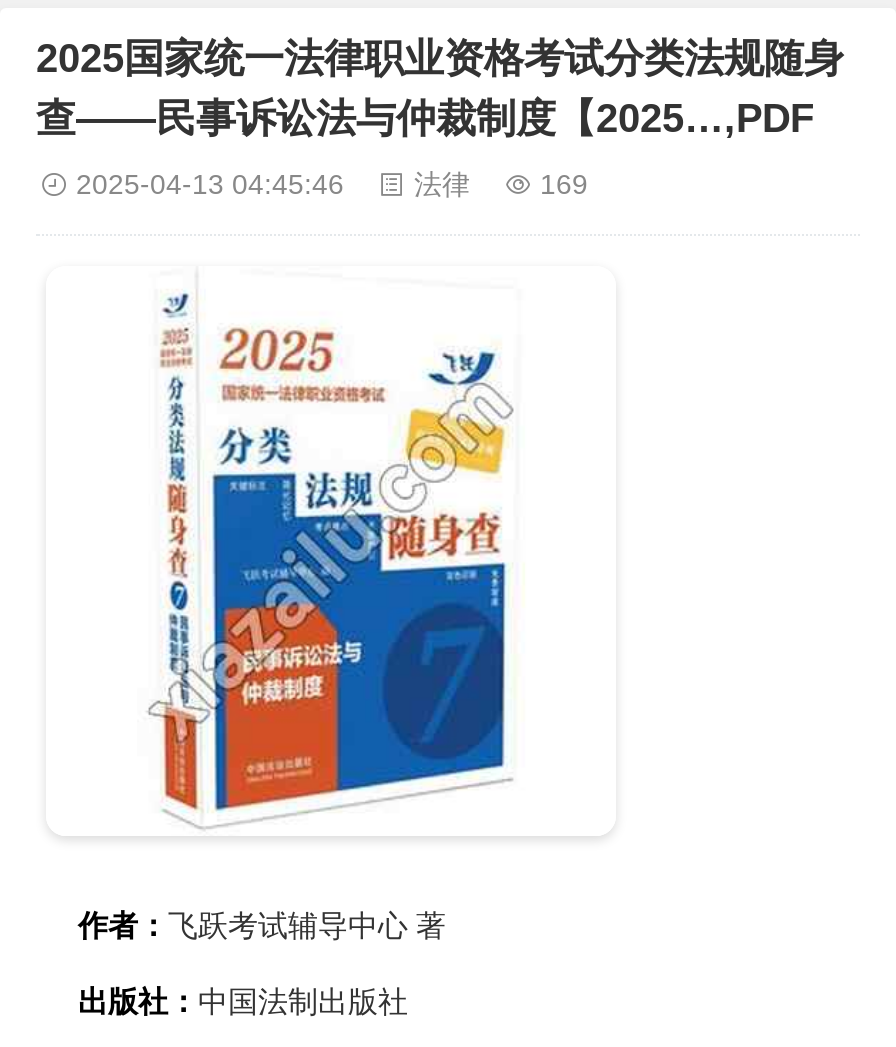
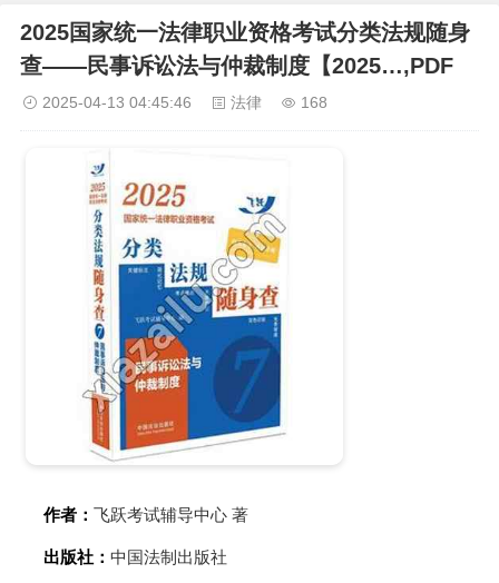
[540,168,588,200] 169 -> [301,93,327,111] 168

